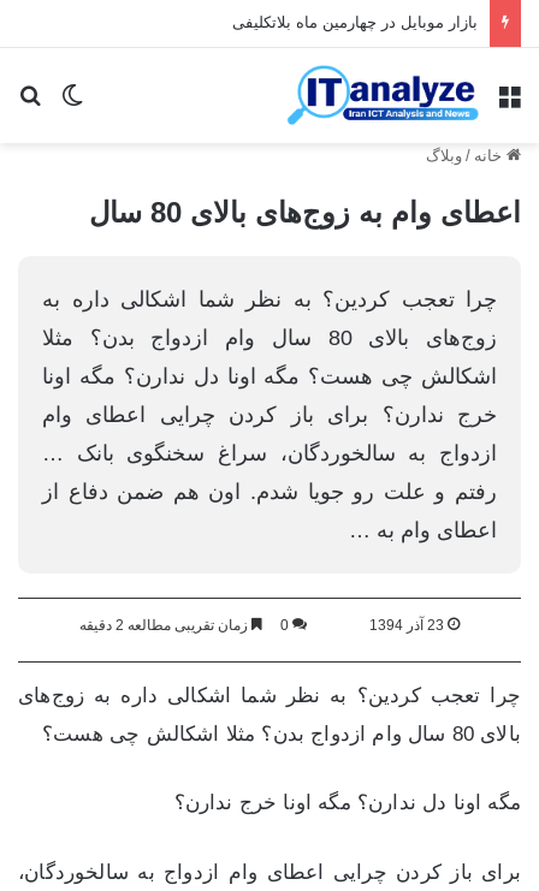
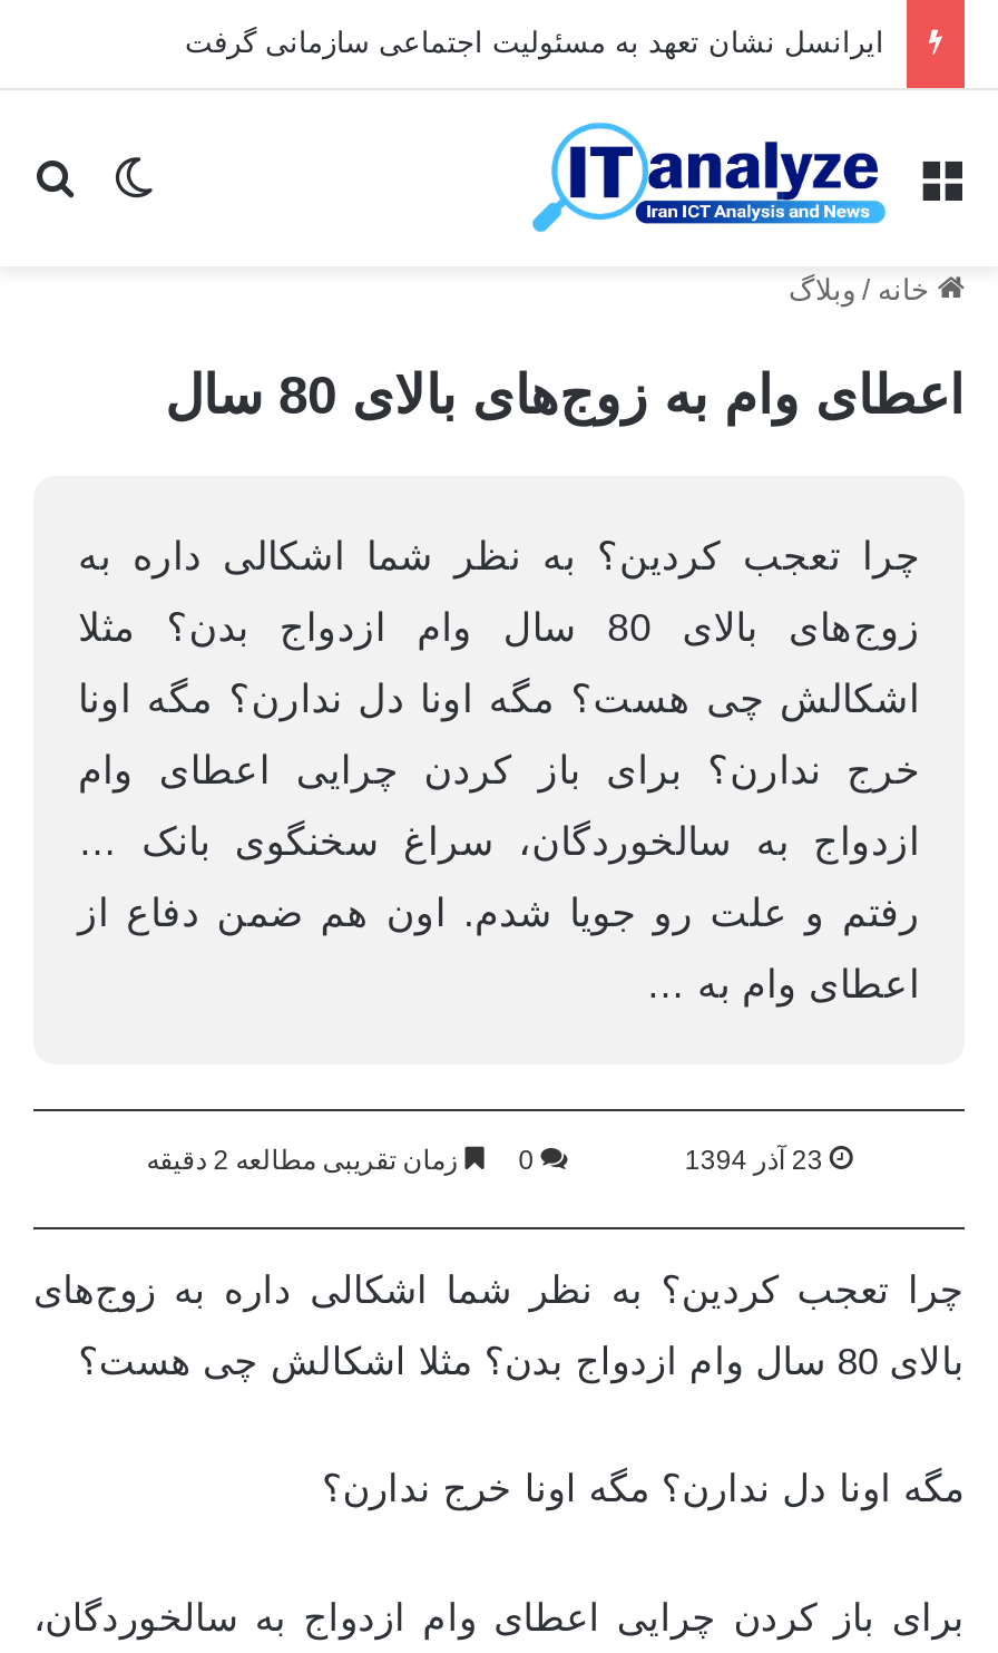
[232,13,478,31] بازار موبایل در چهارمین ماه بلاتکلیفی -> [185,26,884,59] ایرانسل نشان تعهد به مسئولیت اجتماعی سازمانی گرفت

